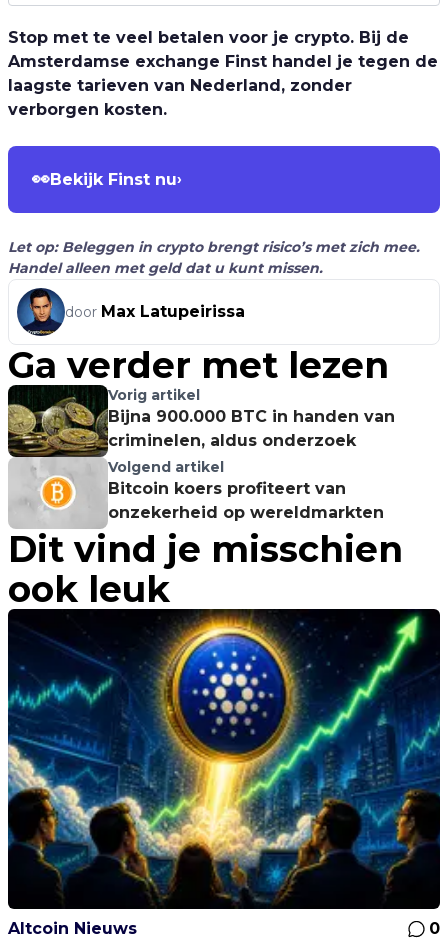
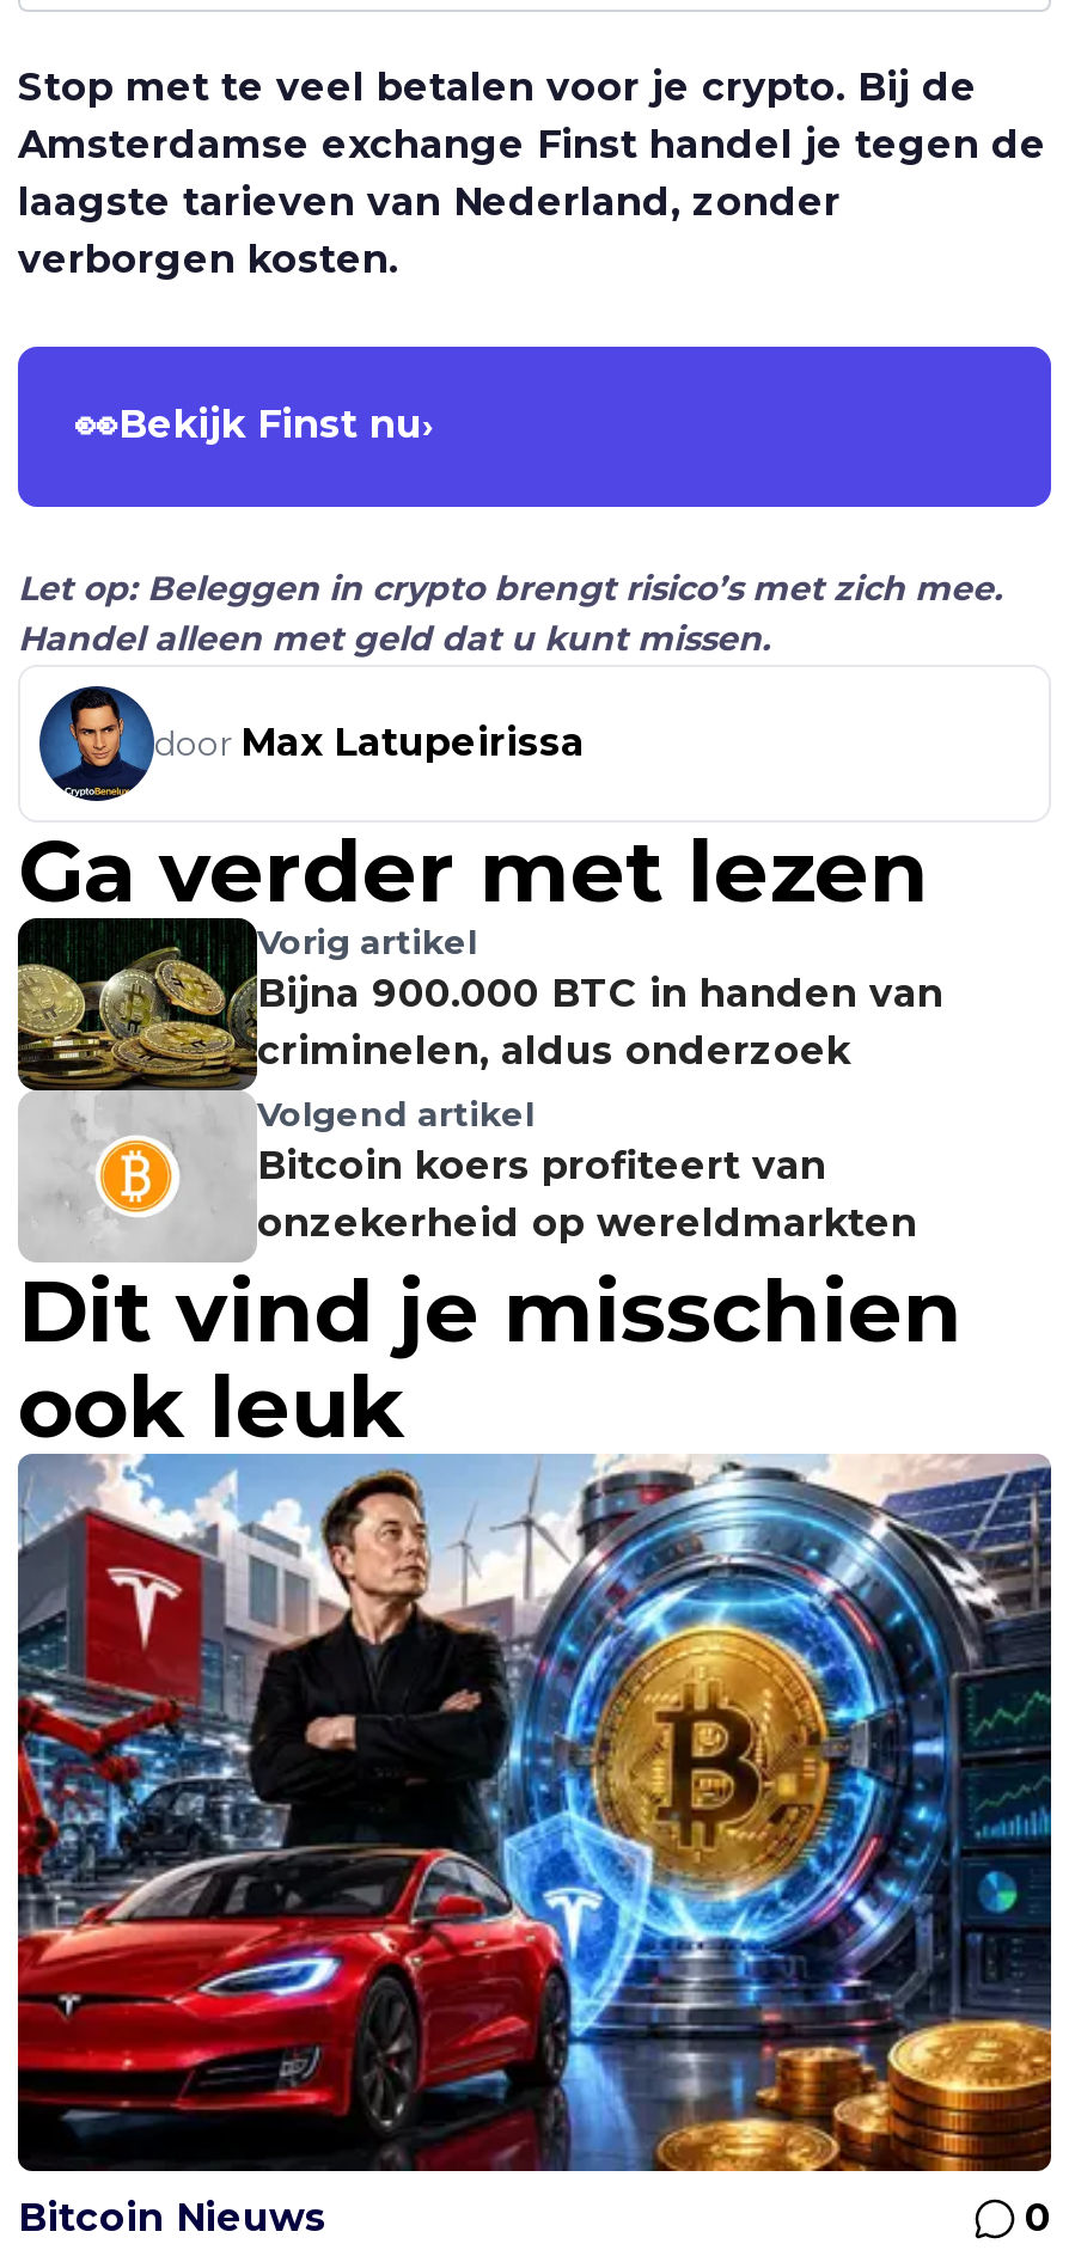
[7,608,441,938] [image] | Altcoin Nieuws -> [16,1454,1053,2240] [image] | Bitcoin Nieuws

